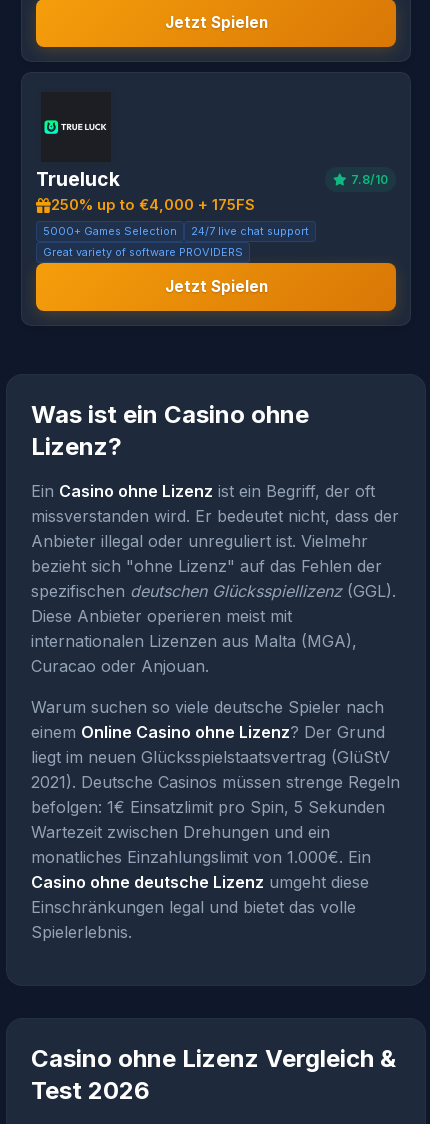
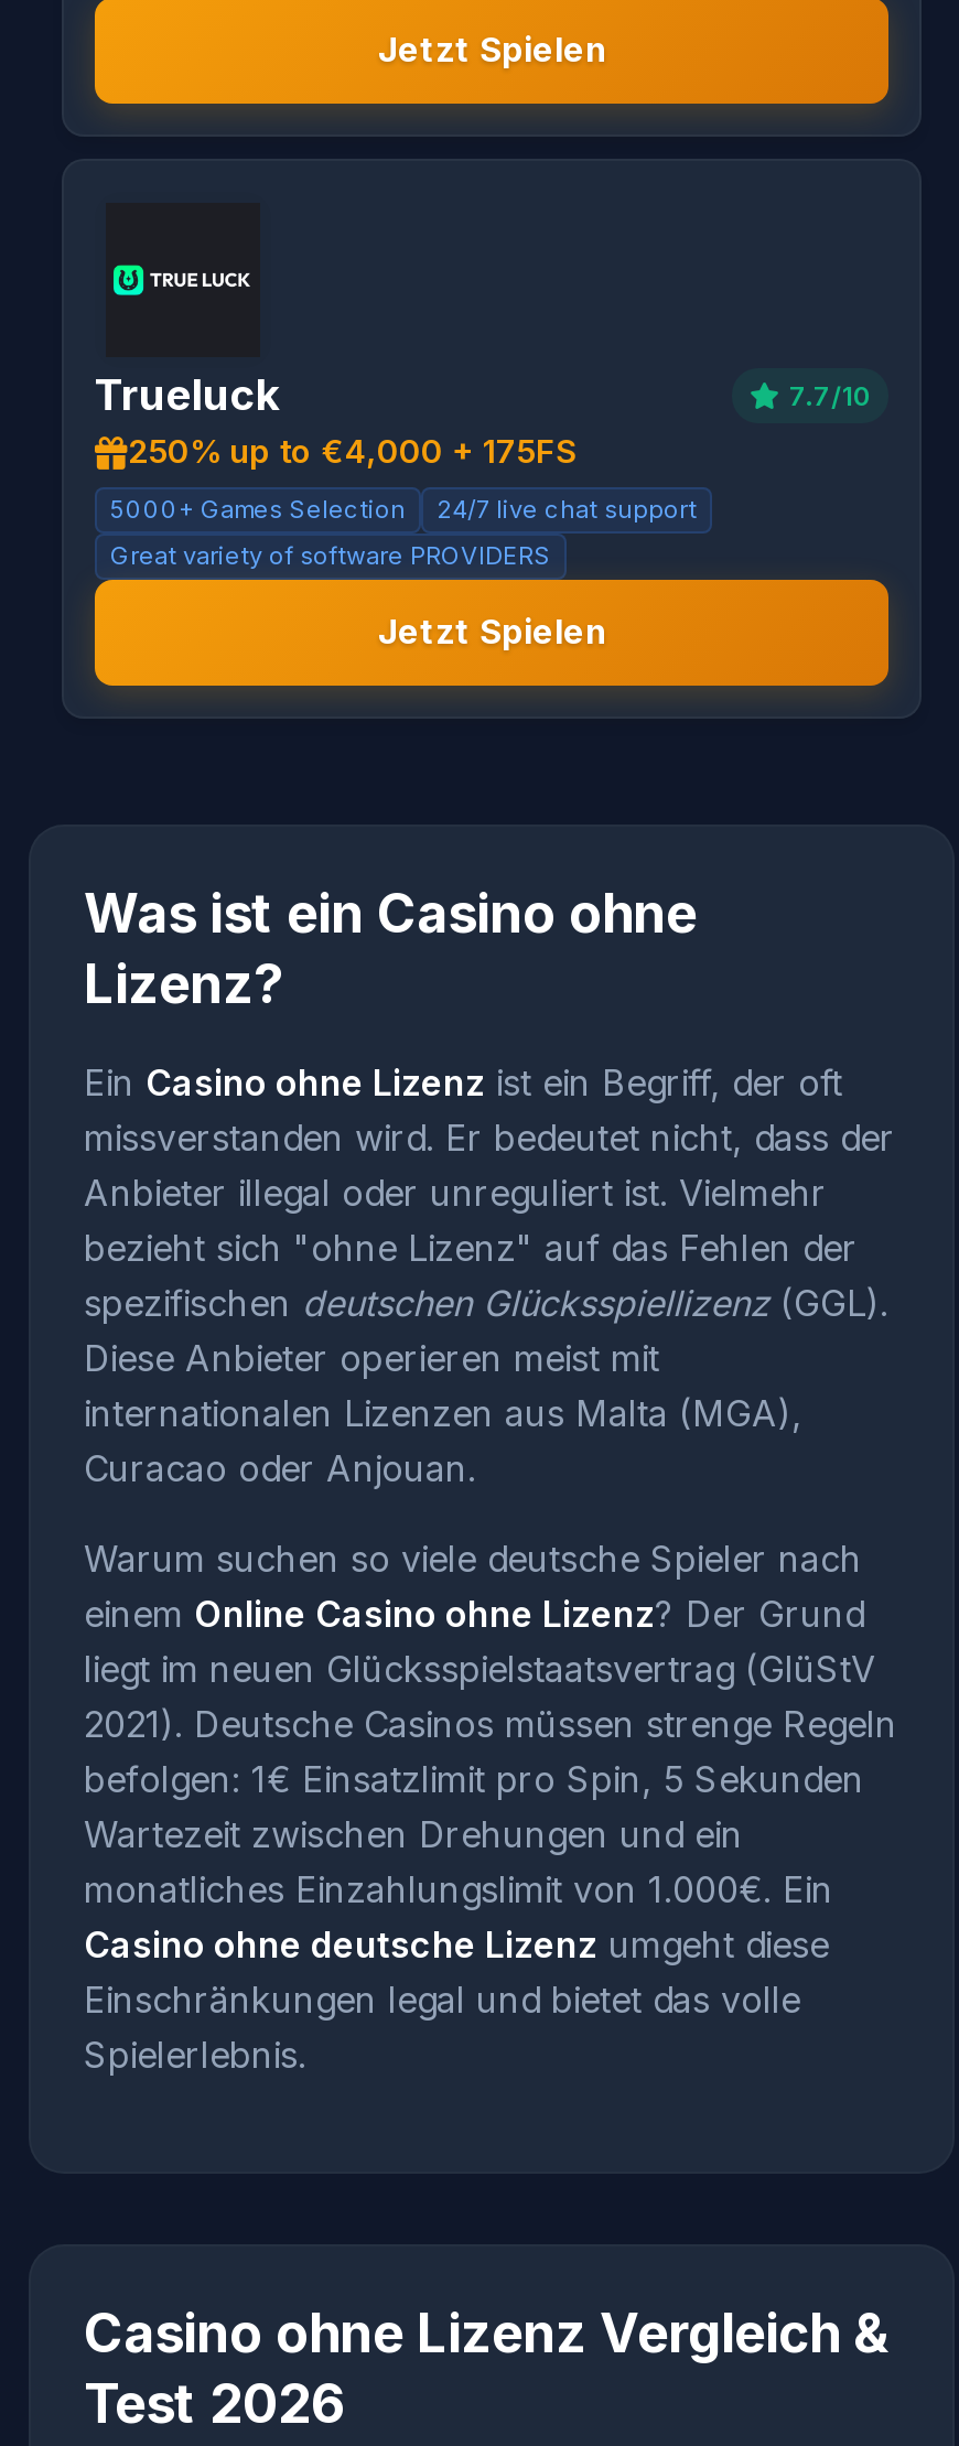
[351,172,388,187] 7.8/10 -> [789,379,871,412] 7.7/10

